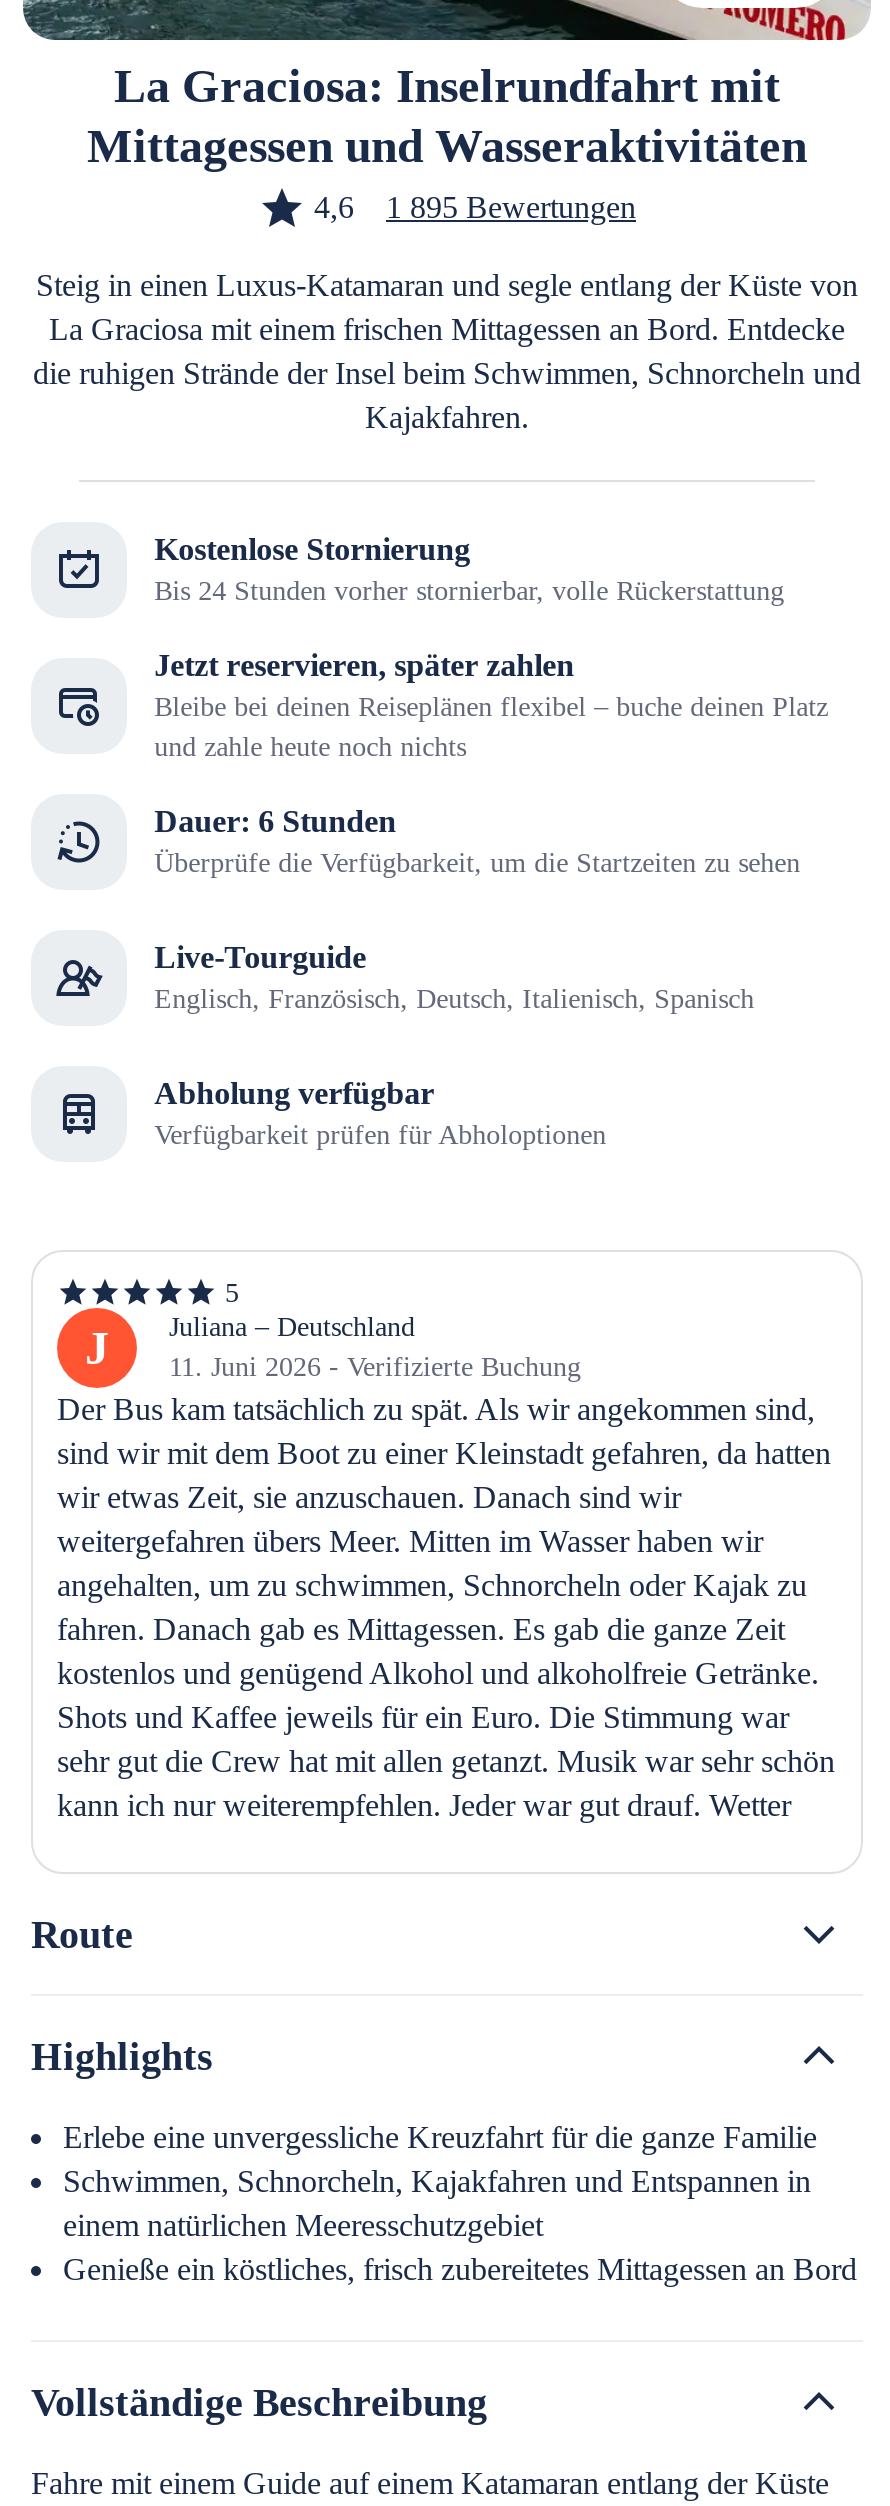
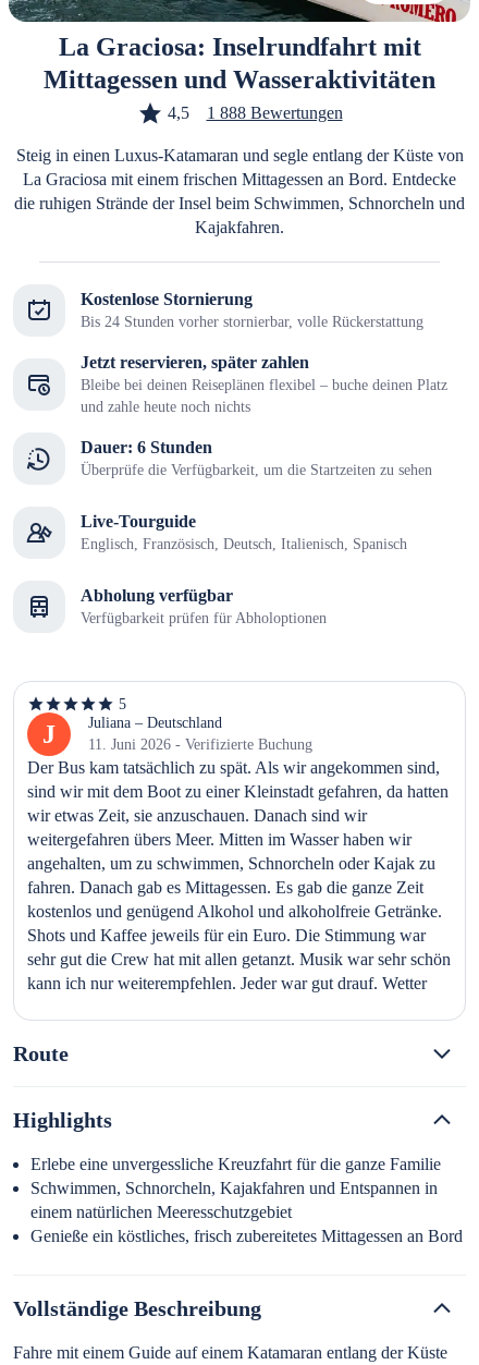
[314,190,354,224] 4,6 -> [167,103,189,122] 4,5
[386,190,636,224] 1 895 Bewertungen -> [206,103,342,122] 1 888 Bewertungen

